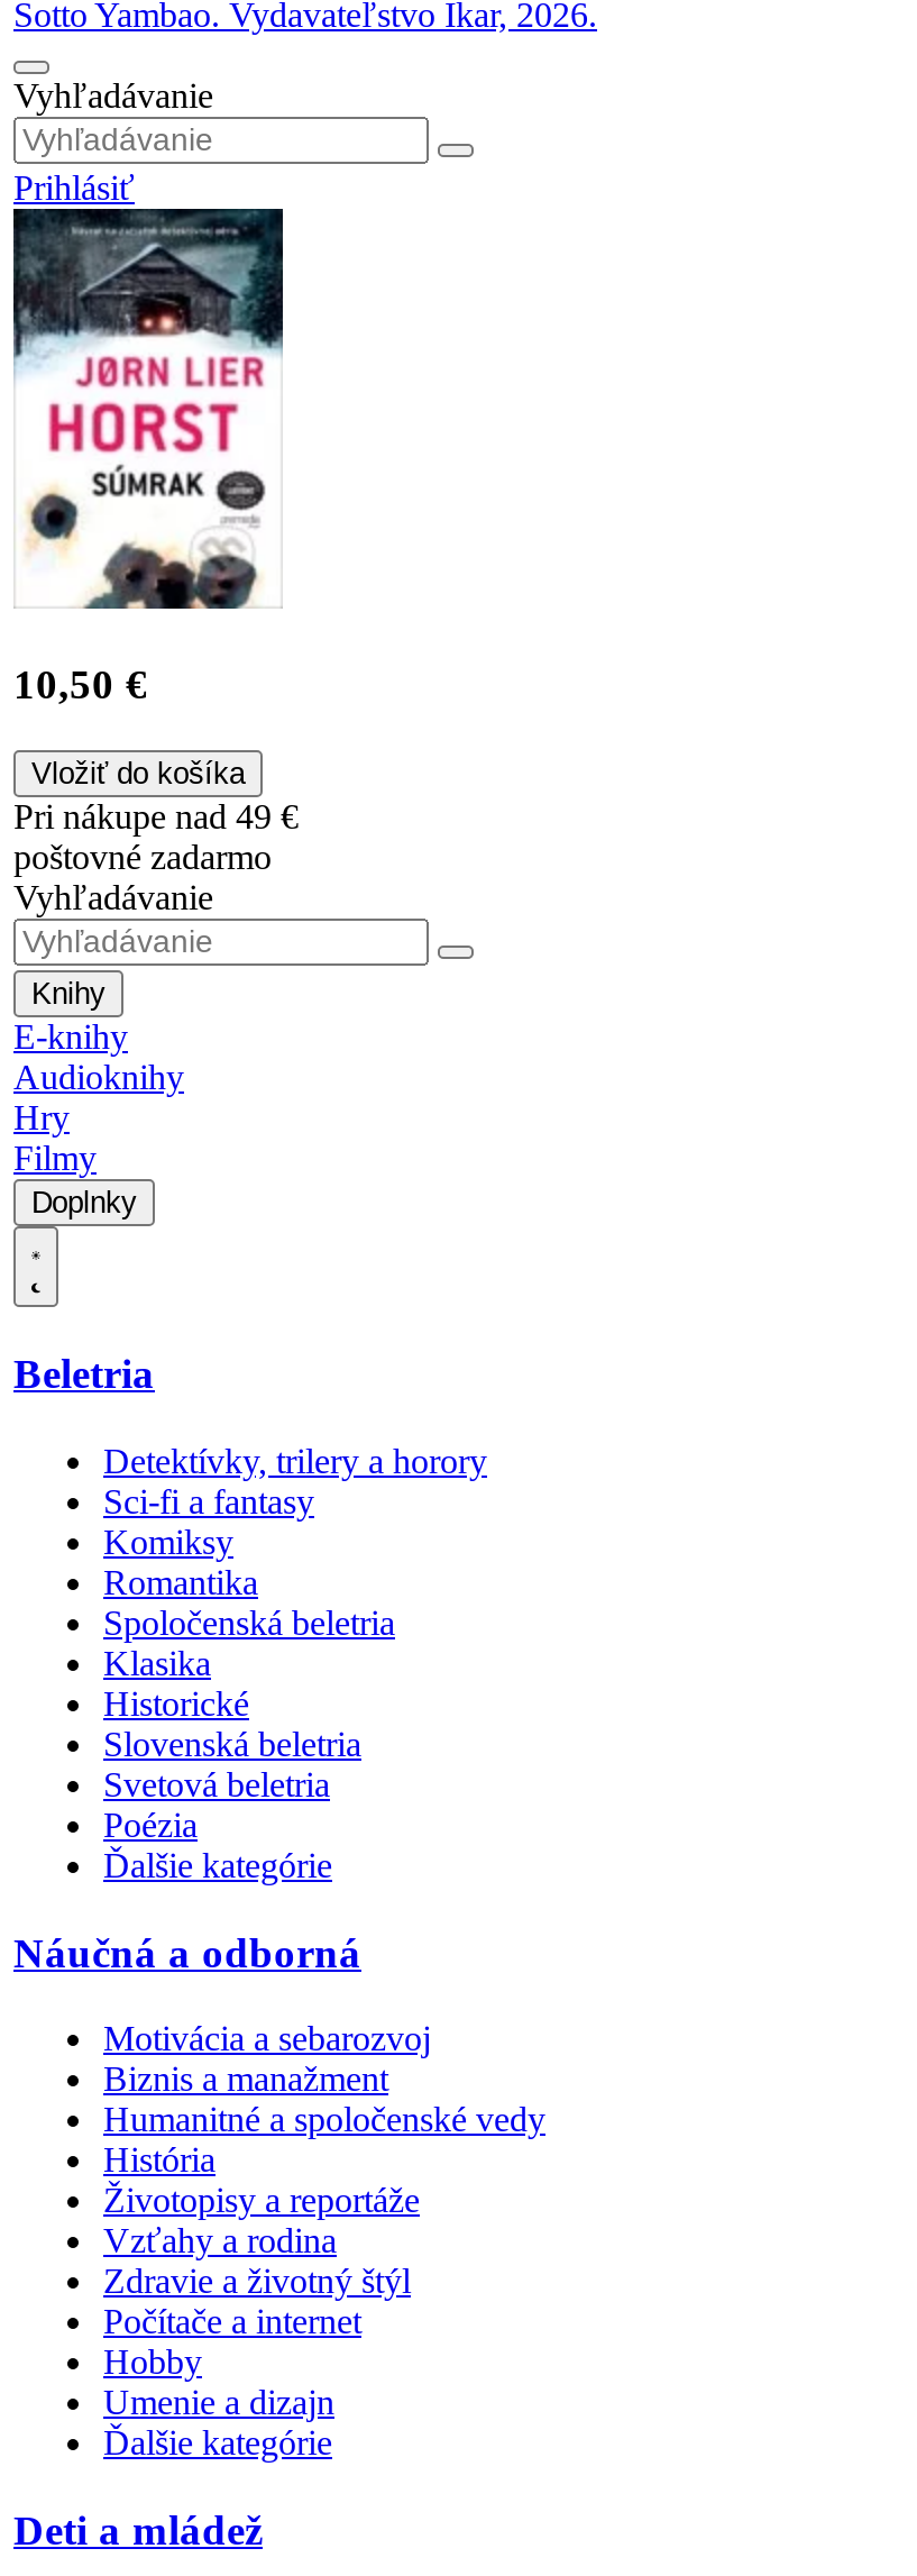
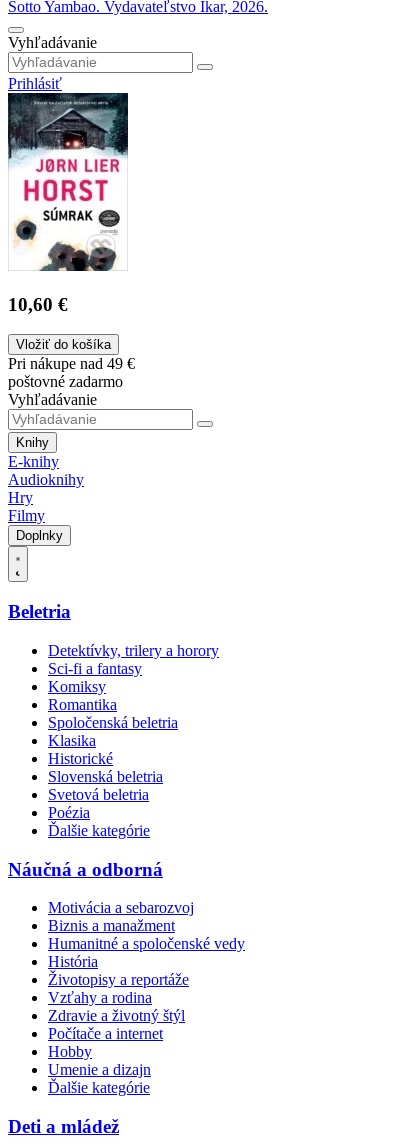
[13,660,148,707] 10,50 € -> [8,294,68,315] 10,60 €

